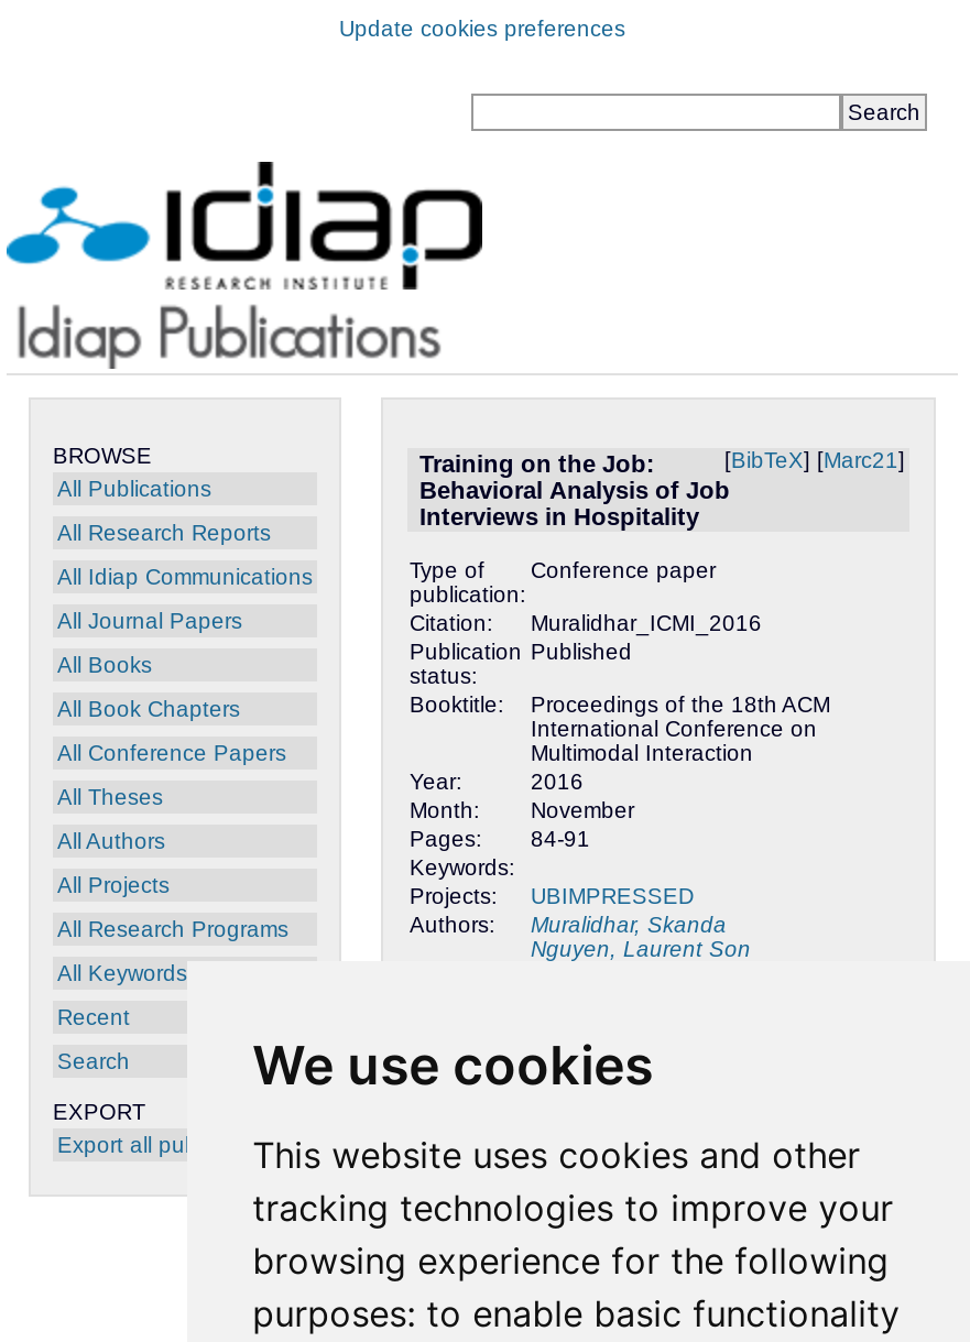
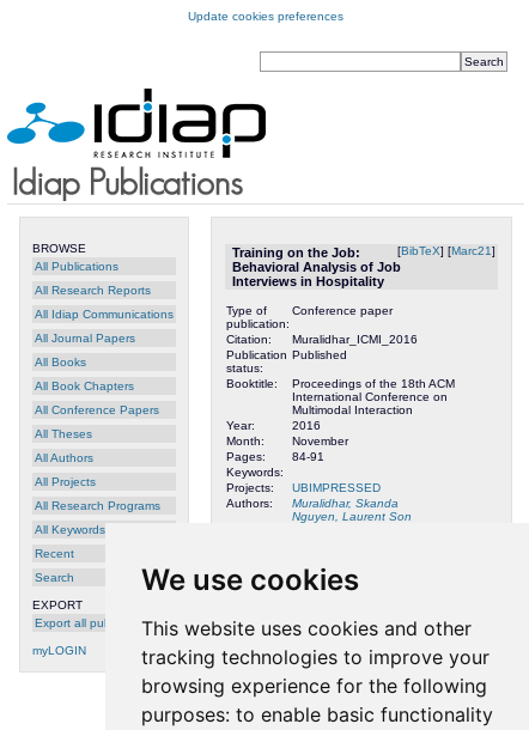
none -> [32,644,86,657] myLOGIN

